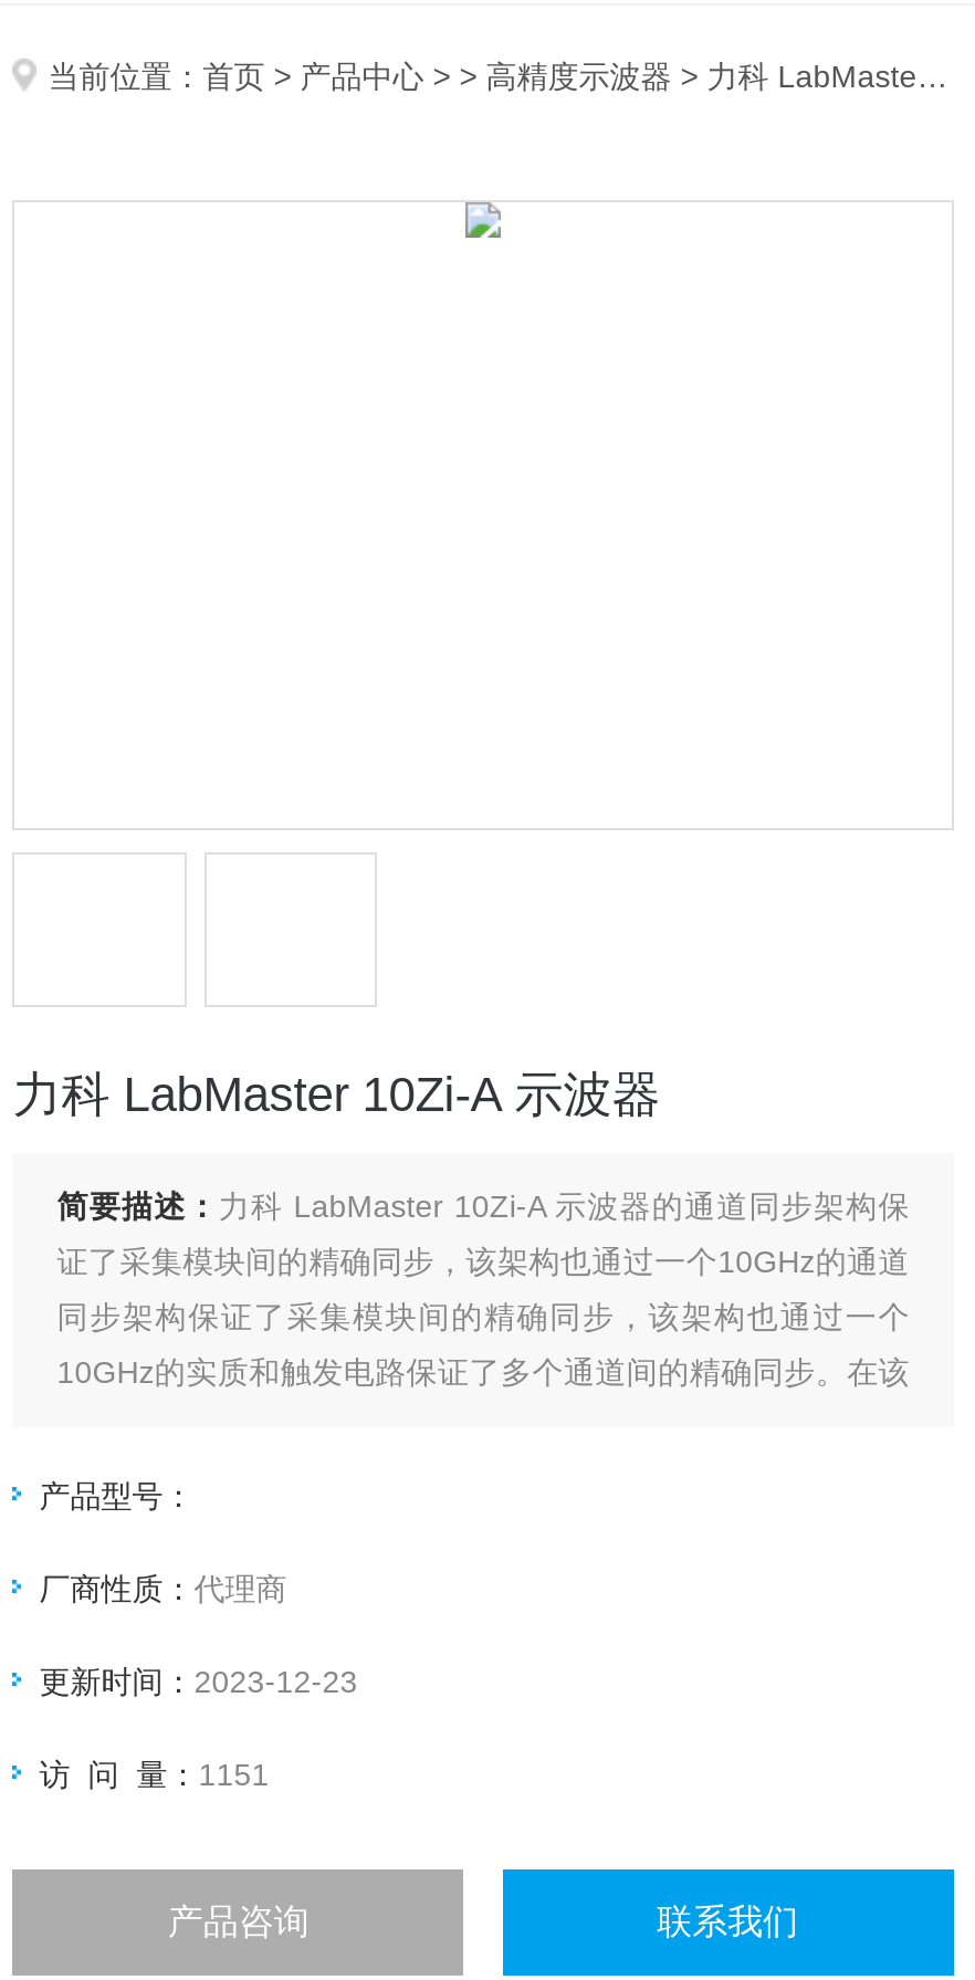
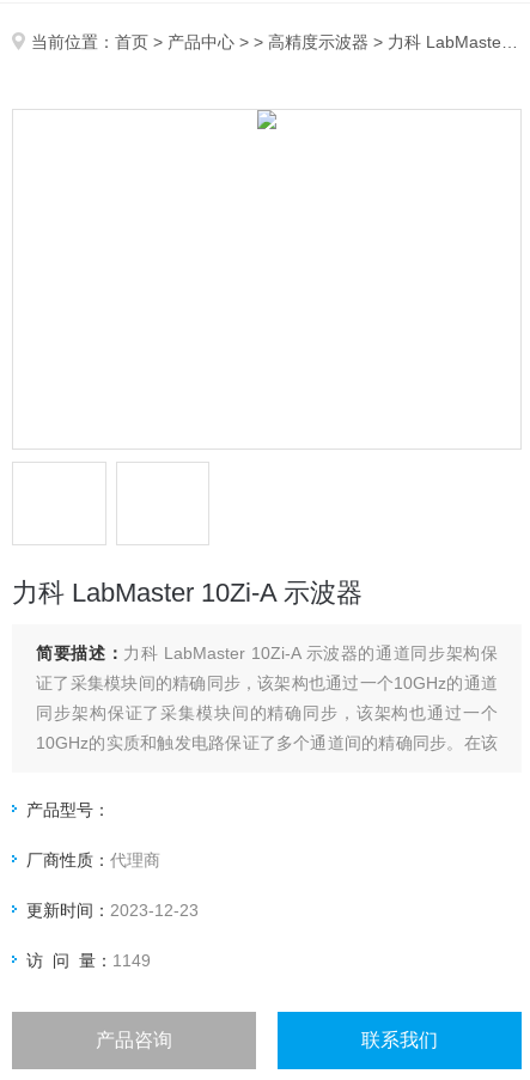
[39,1756,269,1791] 访 问 量：1151 -> [27,950,151,969] 访 问 量：1149

